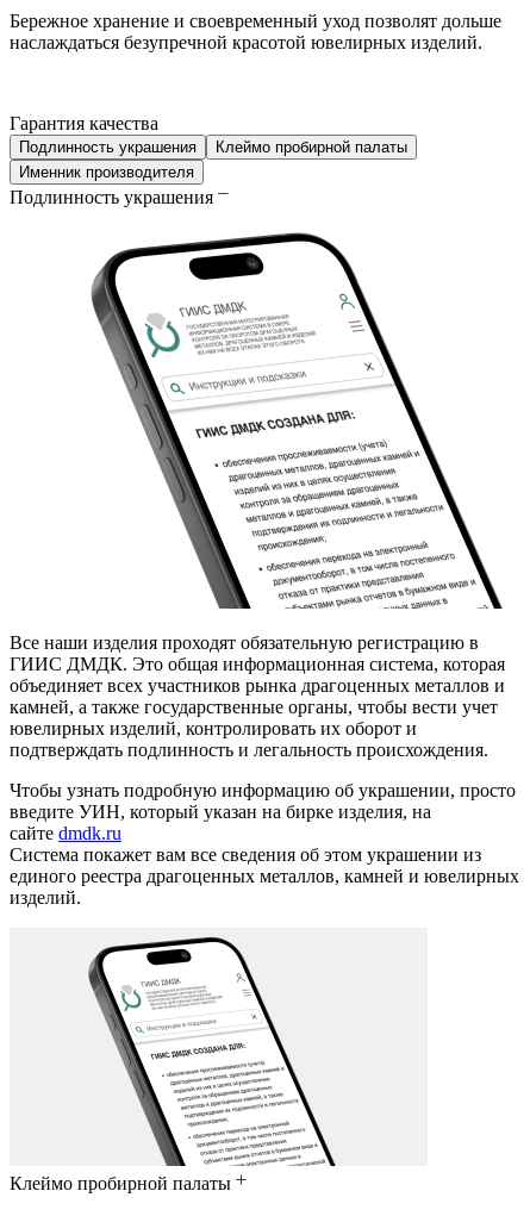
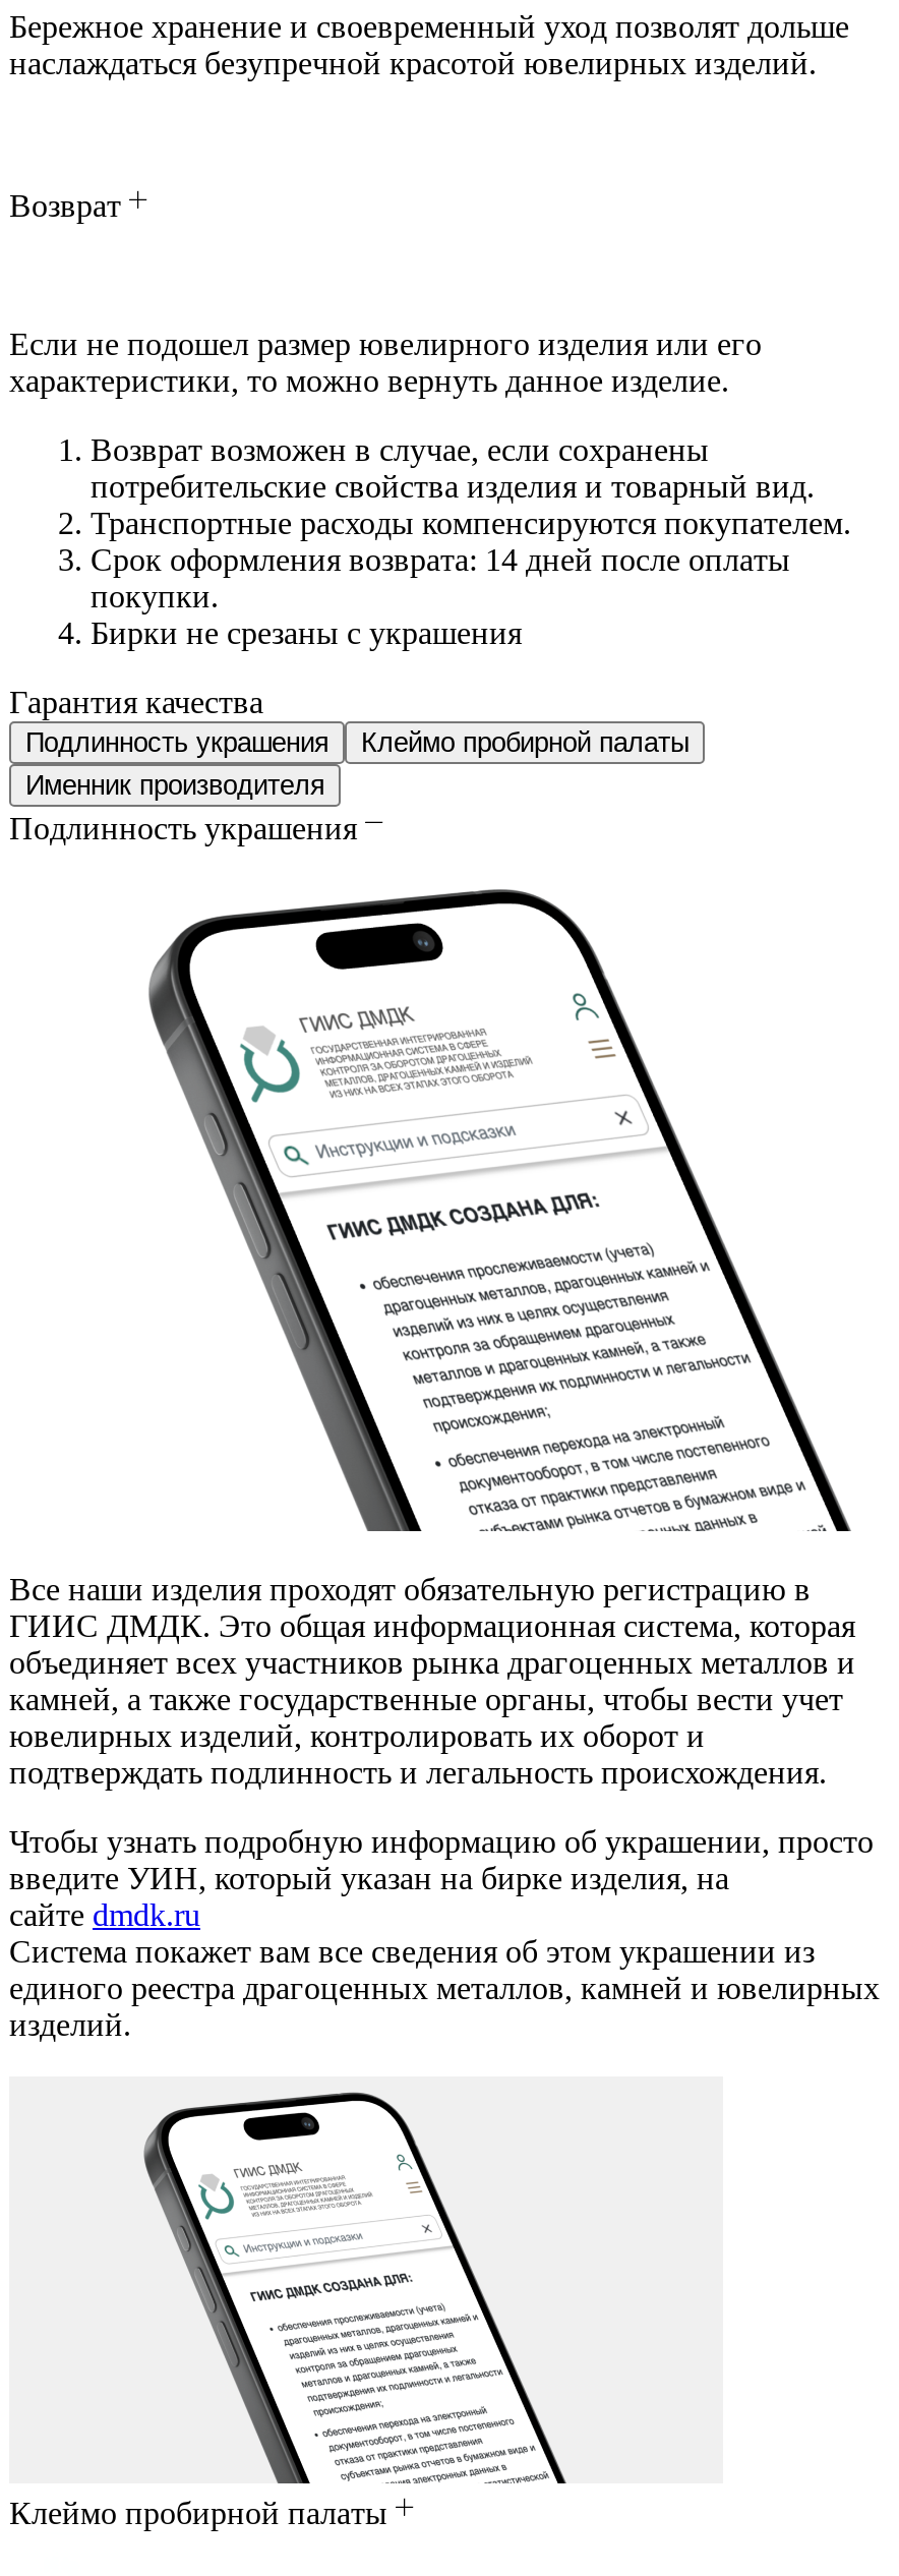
none -> [9,188,121,223] Возврат
none -> [9,327,851,650] Если не подошел размер ювелирного изделия или его | характеристики, то можно вернуть данное изделие. | Возврат возможен в случае, если сохранены | потребительские свойства изделия и товарный вид. | Транспортные расходы компенсируются покупателем. | Срок оформления возврата: 14 дней после оплаты | покупки. | Бирки не срезаны с украшения

